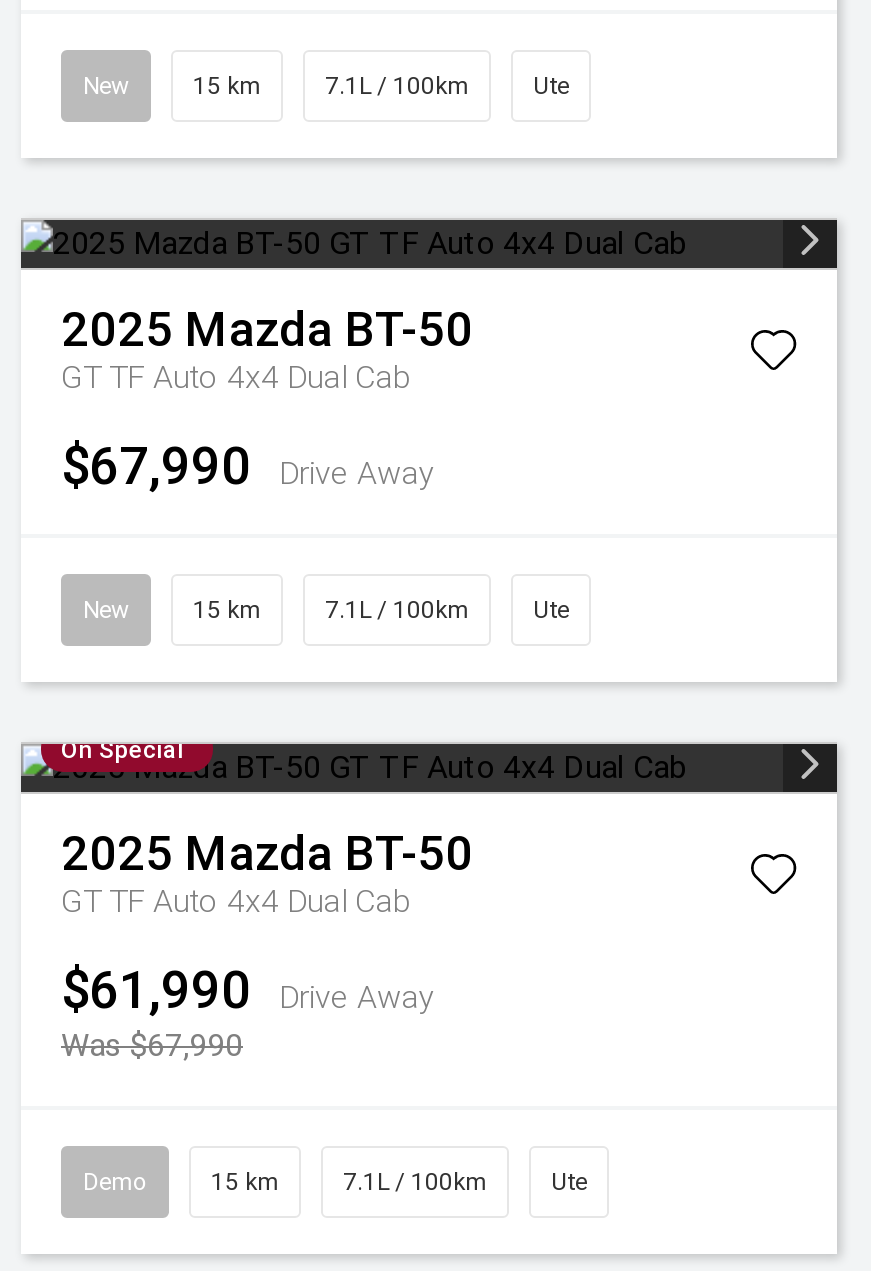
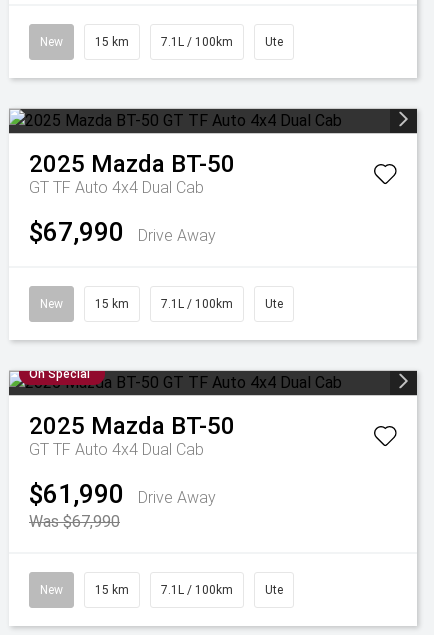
[83,1168,147,1196] Demo -> [40,583,63,597] New

